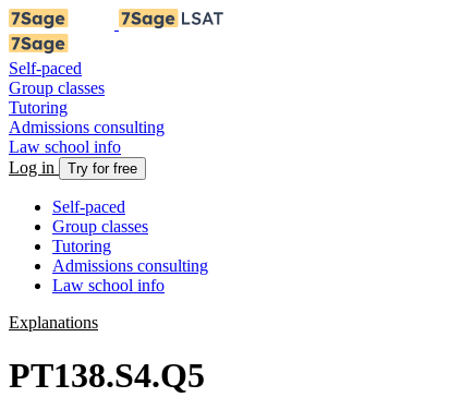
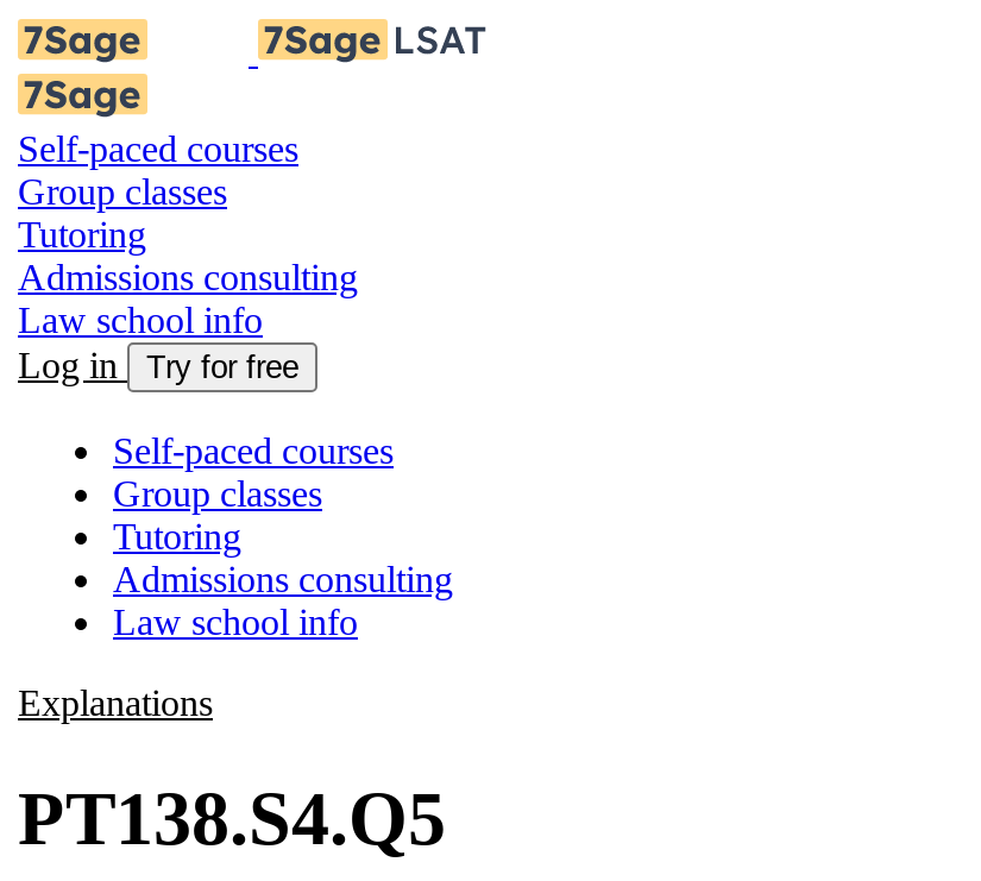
[9,59,82,77] Self-paced -> [18,128,298,169] Self-paced courses
[52,197,125,216] Self-paced -> [113,430,394,471] Self-paced courses

